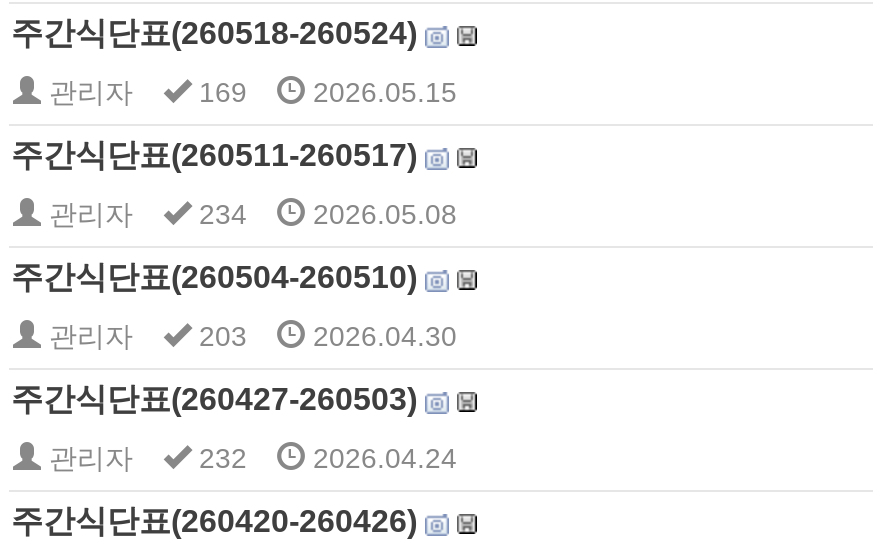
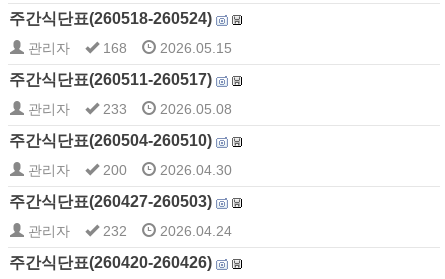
[41,76,457,108] 관리자 169 2026.05.15 -> [24,40,232,56] 관리자 168 2026.05.15
[41,198,457,230] 관리자 234 2026.05.08 -> [24,101,232,117] 관리자 233 2026.05.08
[41,320,457,352] 관리자 203 2026.04.30 -> [24,162,232,178] 관리자 200 2026.04.30

